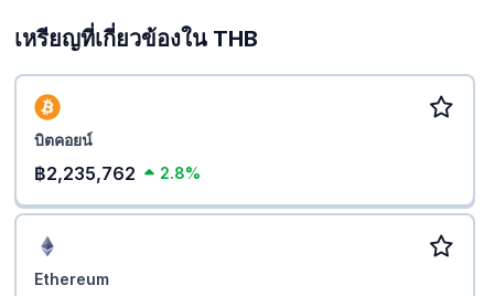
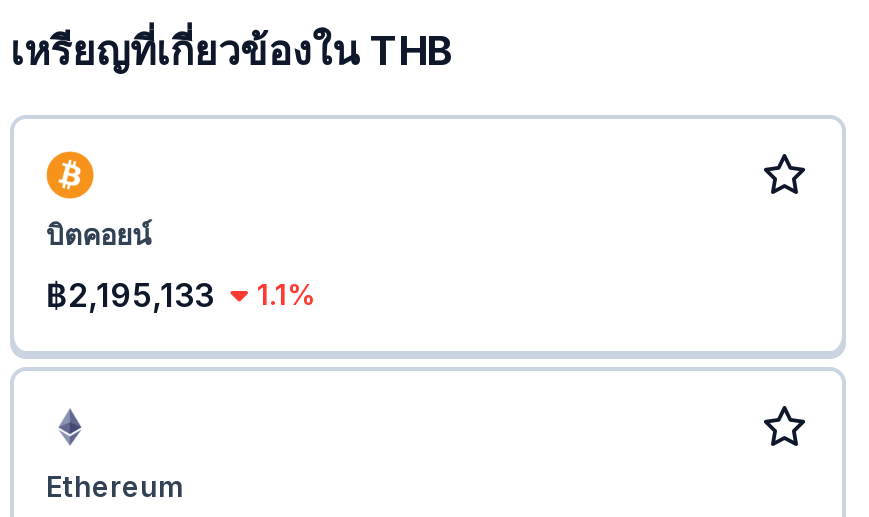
[34,162,136,184] ฿2,235,762 -> [46,275,214,315] ฿2,195,133
[159,163,200,182] 2.8% -> [257,277,315,311] 1.1%

